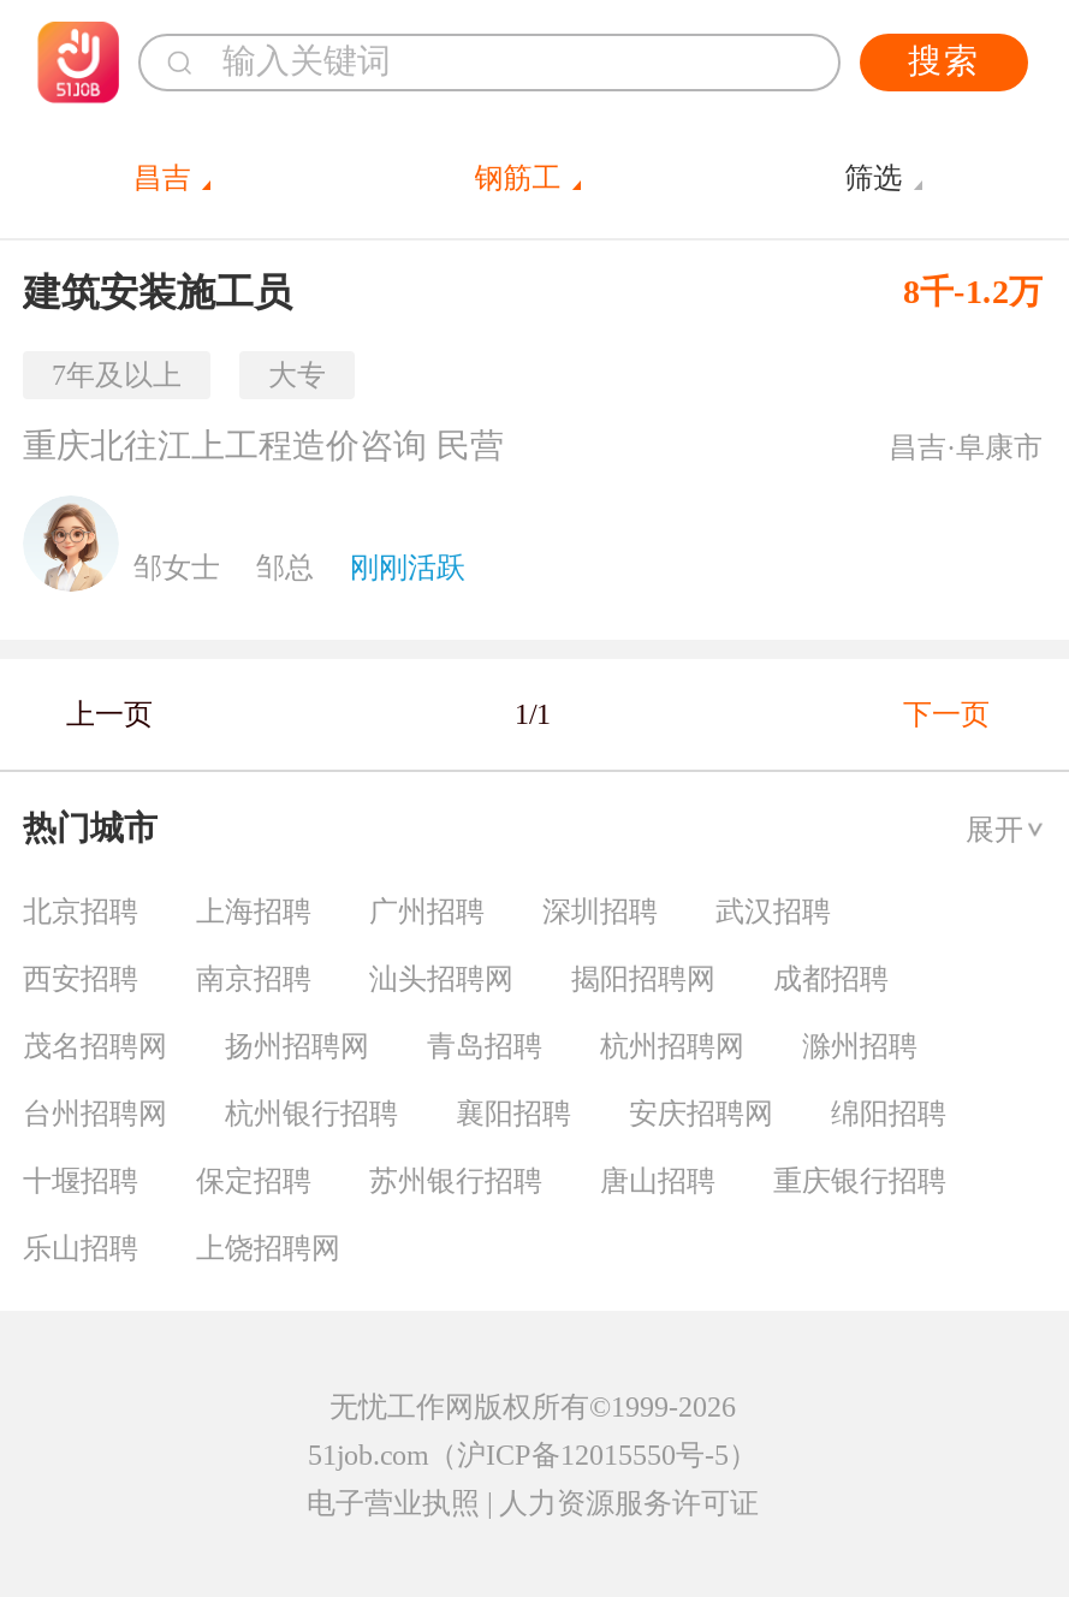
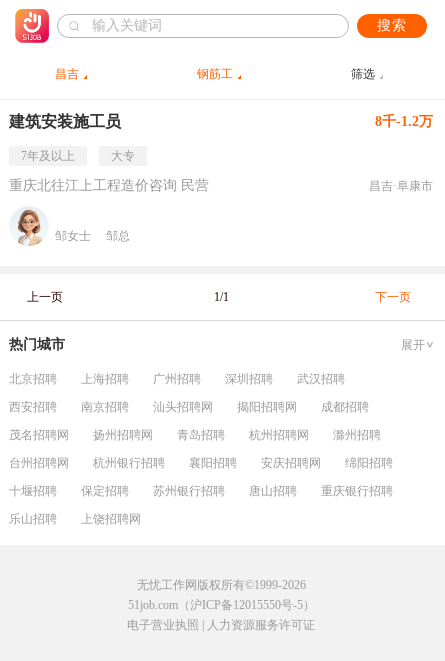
[350,551,465,584] 刚刚活跃 -> none

